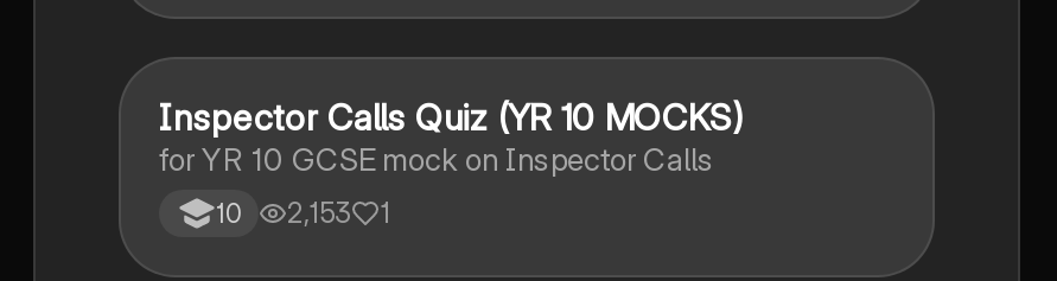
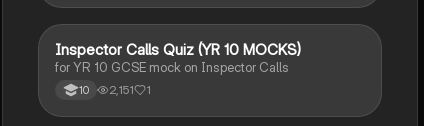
[216,195,391,231] 10 2,153 1 -> [79,82,151,97] 10 2,151 1

